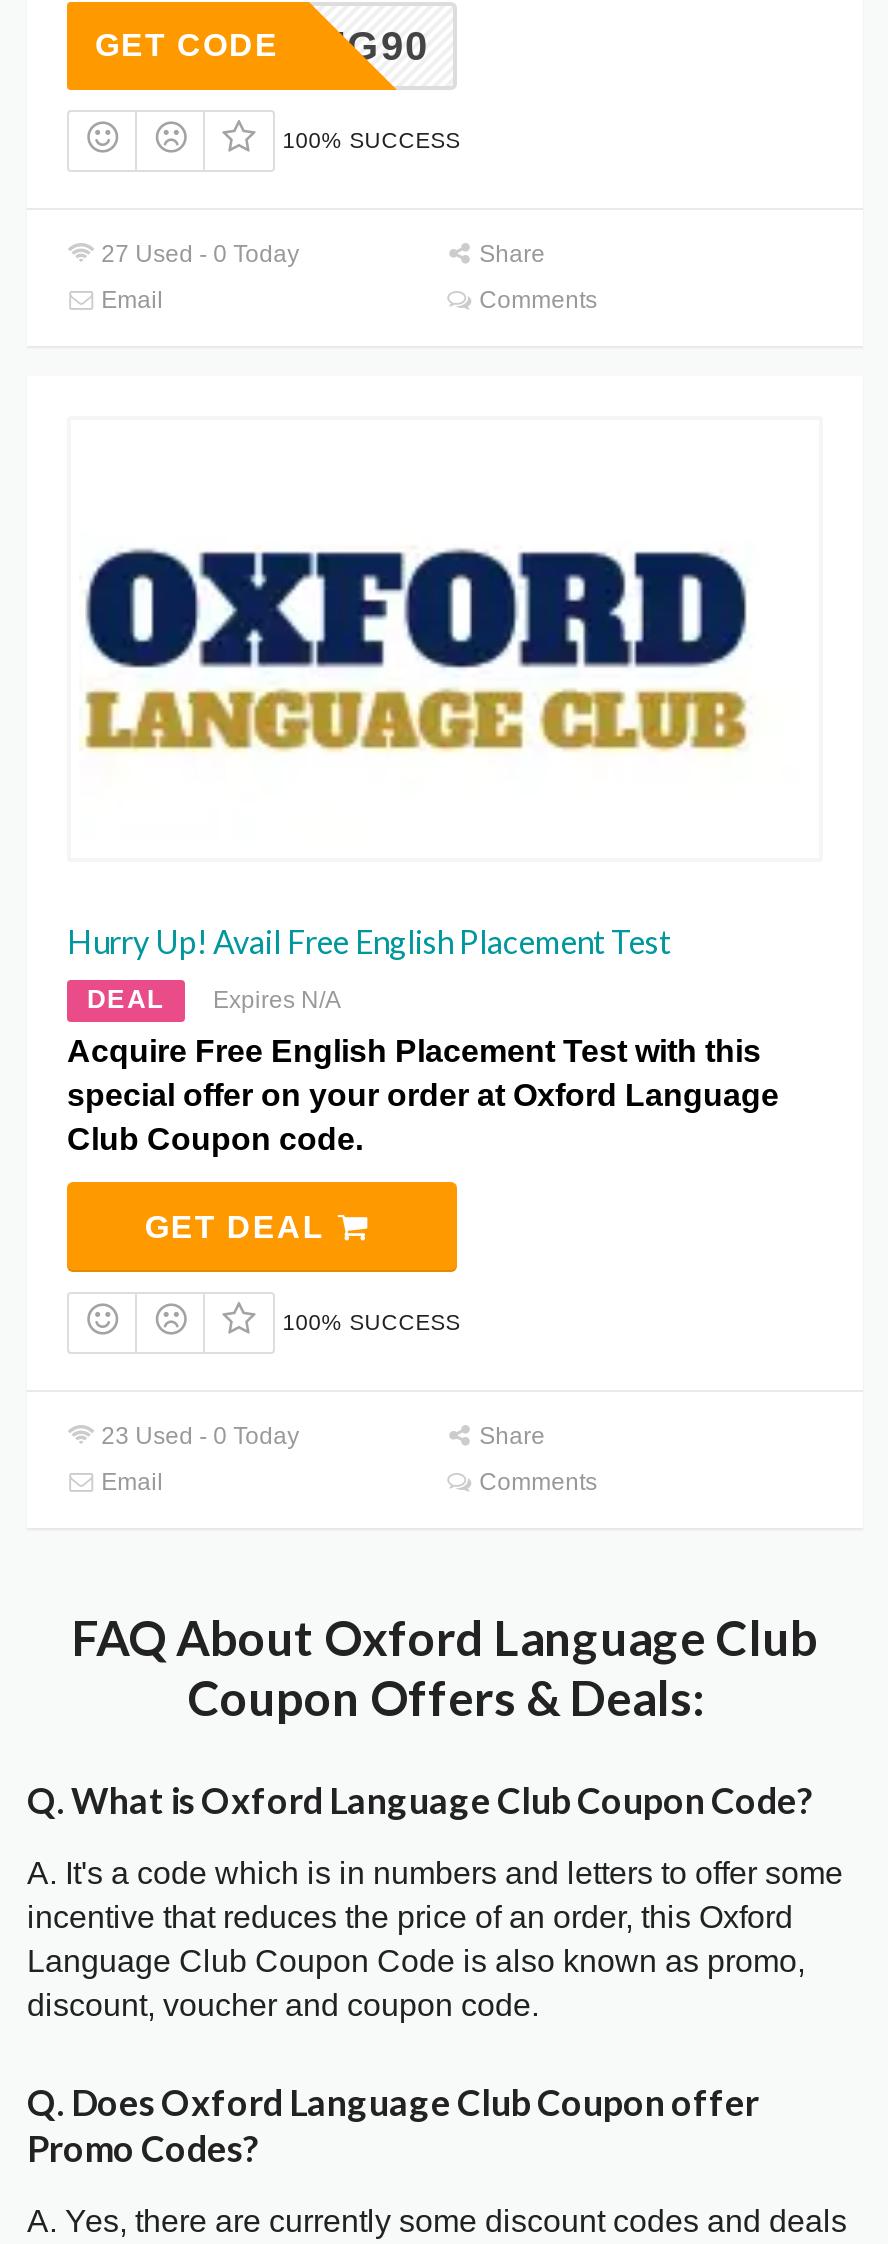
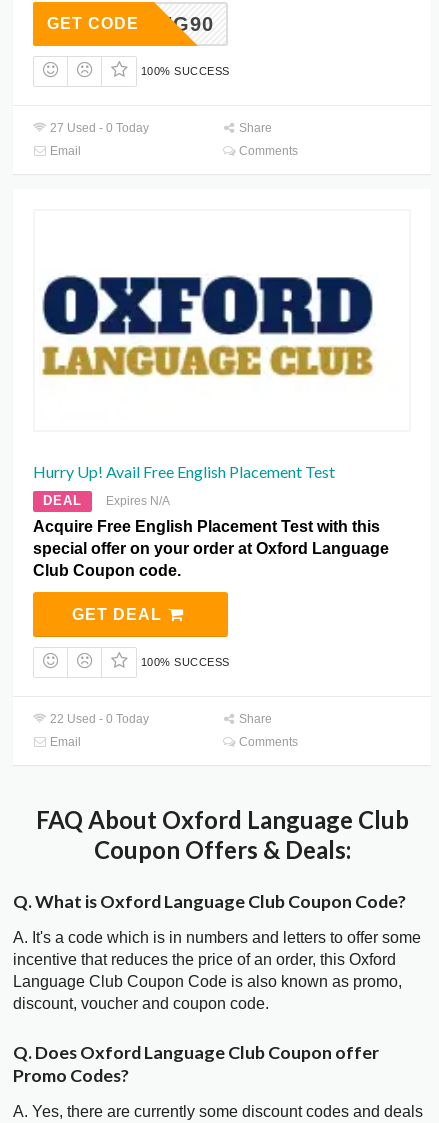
[95,1422,299,1450] 23 Used - 0 Today -> [47,712,149,726] 22 Used - 0 Today

